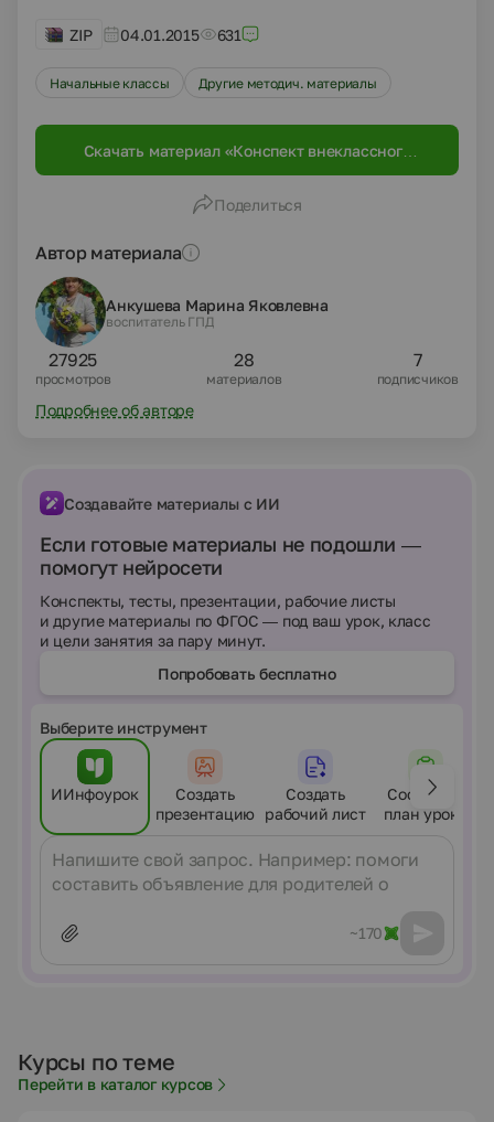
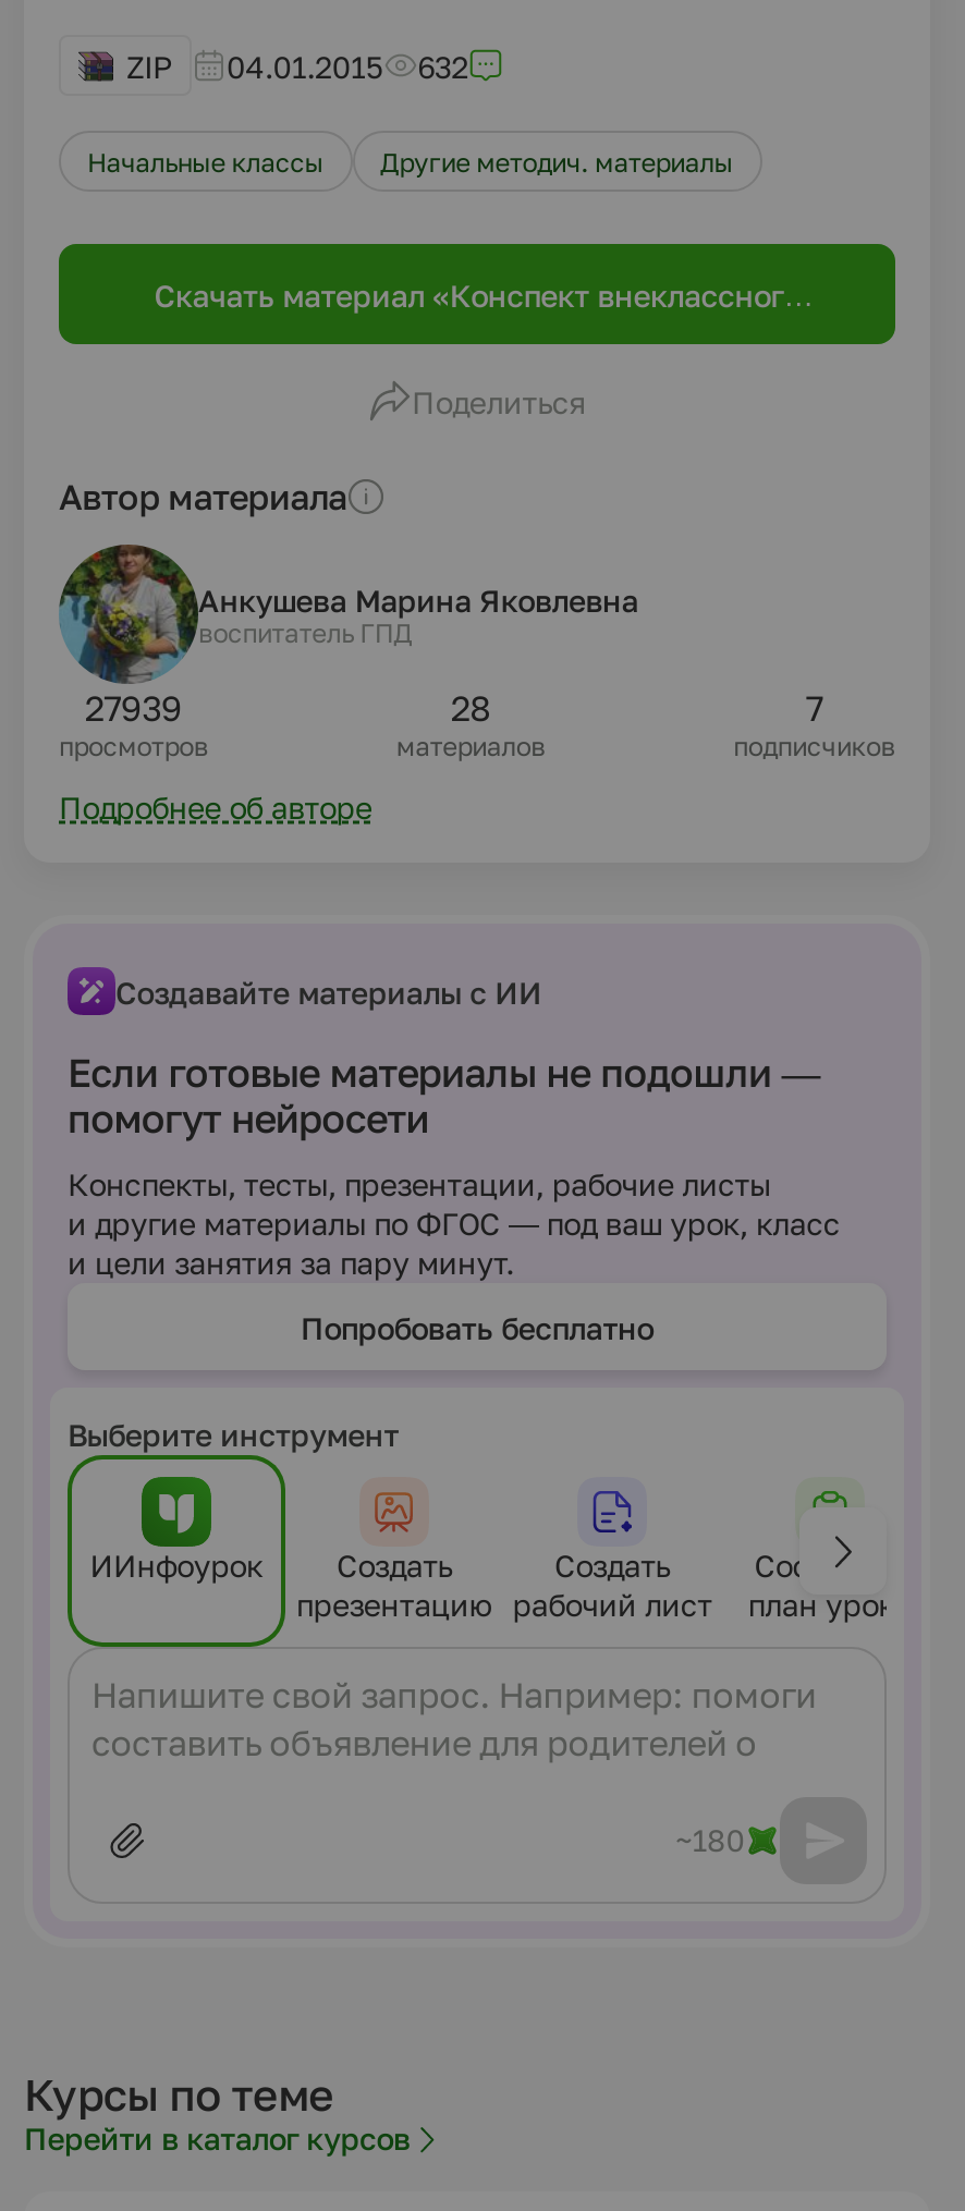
[69,25,241,44] ZIP 04.01.2015 631 -> [126,47,468,84] ZIP 04.01.2015 632
[49,349,97,371] 27925 -> [85,686,182,730] 27939
[350,923,383,942] ~170 -> [675,1821,745,1858] ~180

